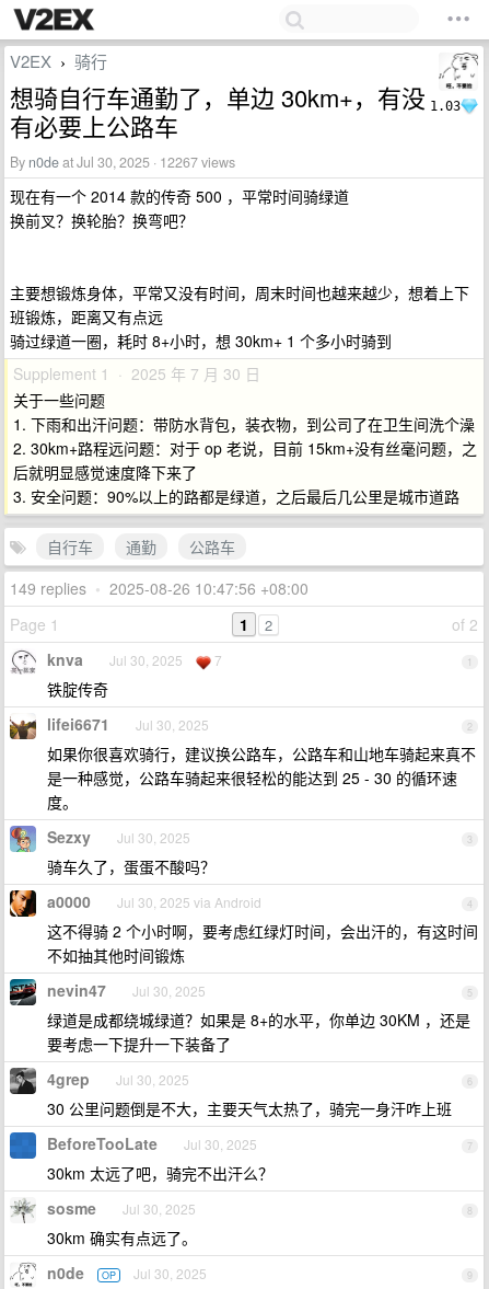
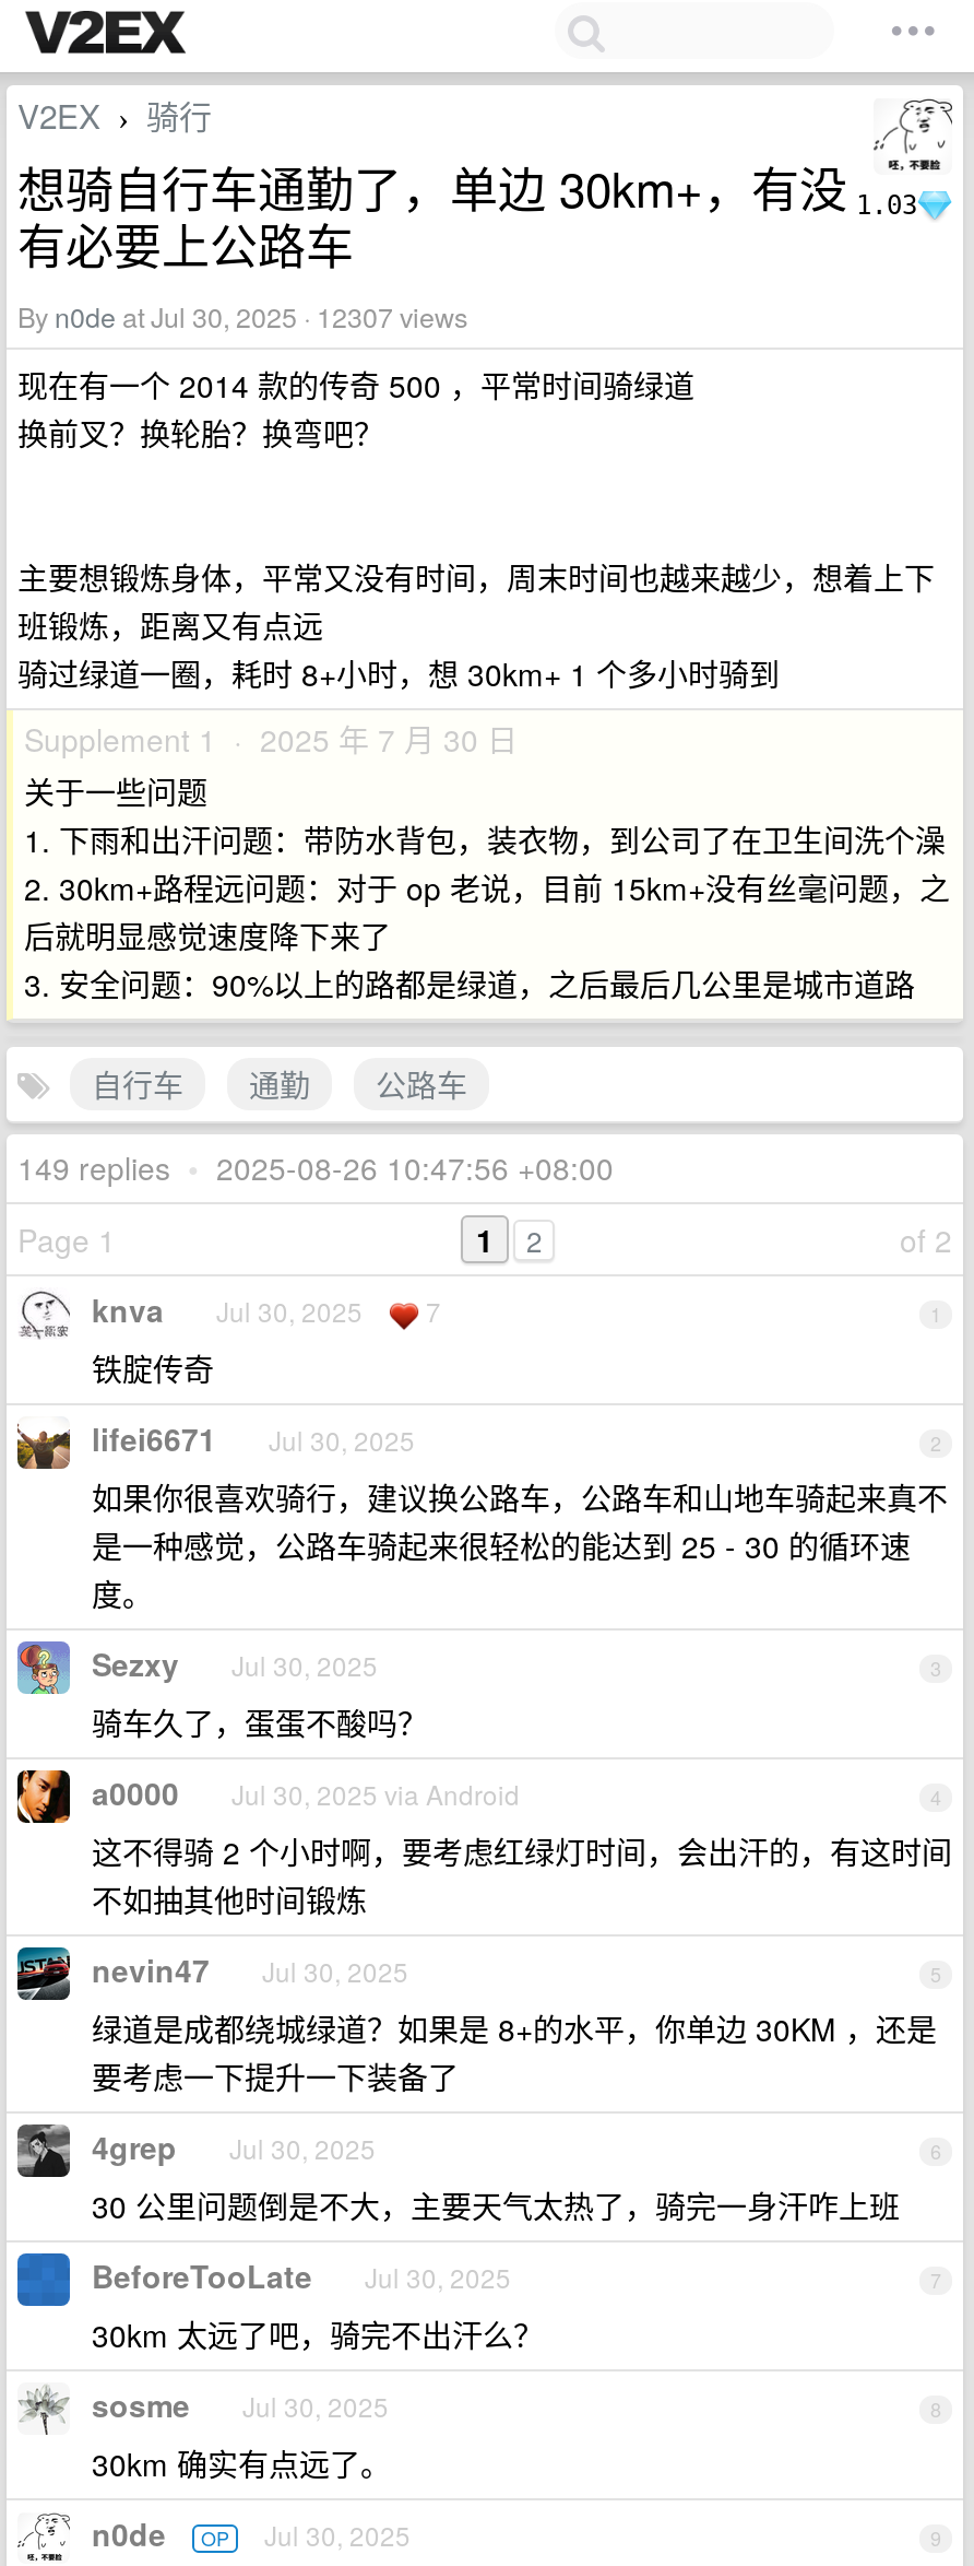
[10,152,235,172] By n0de at Jul 30, 2025 · 12267 views -> [17,297,467,337] By n0de at Jul 30, 2025 · 12307 views

